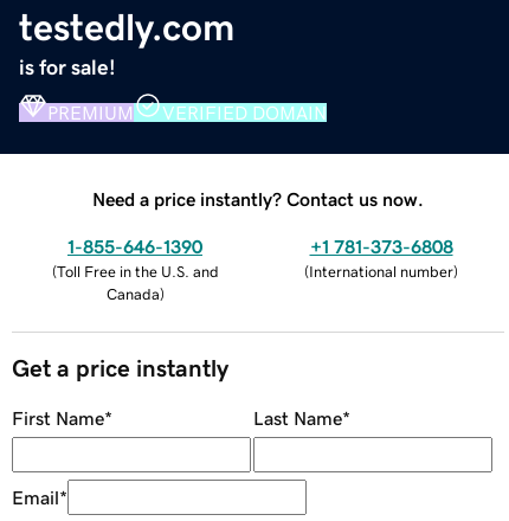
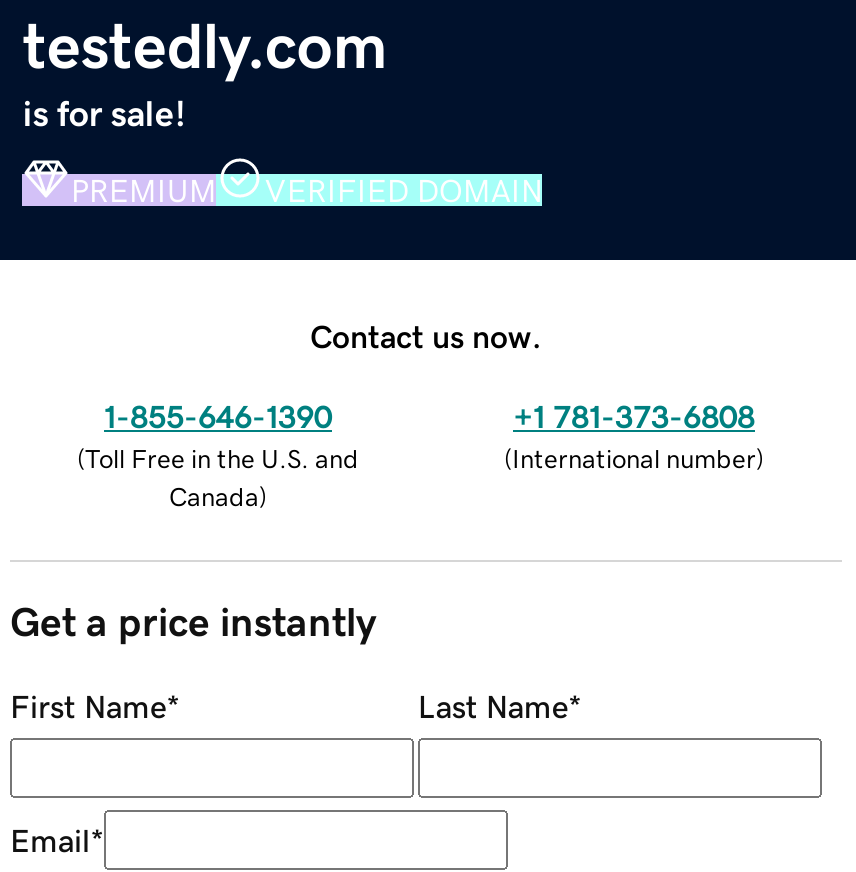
[92,189,424,208] Need a price instantly? Contact us now. -> [310,319,542,351] Contact us now.

